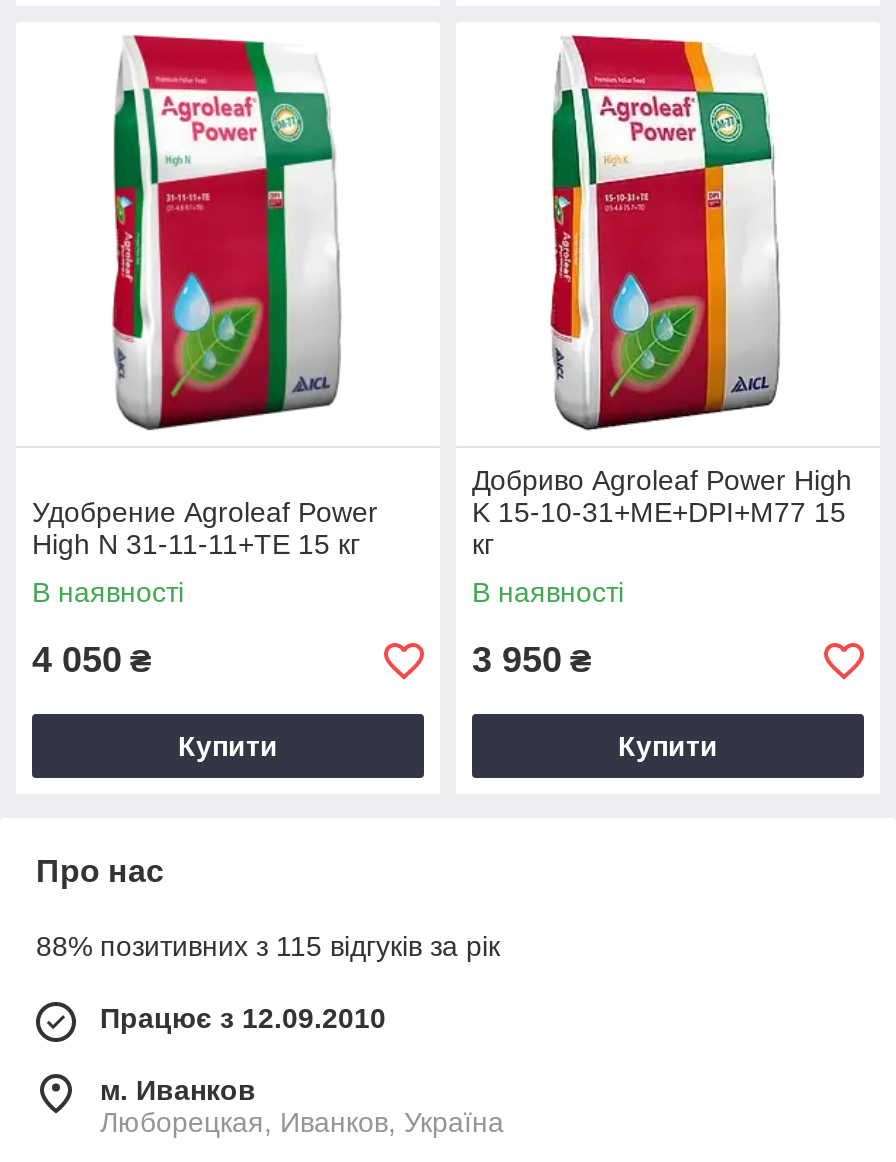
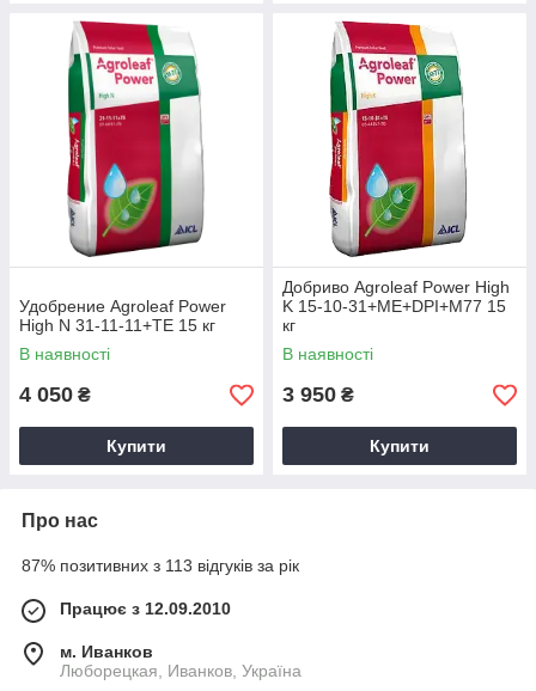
[36,930,500,962] 88% позитивних з 115 відгуків за рік -> [22,556,299,575] 87% позитивних з 113 відгуків за рік

